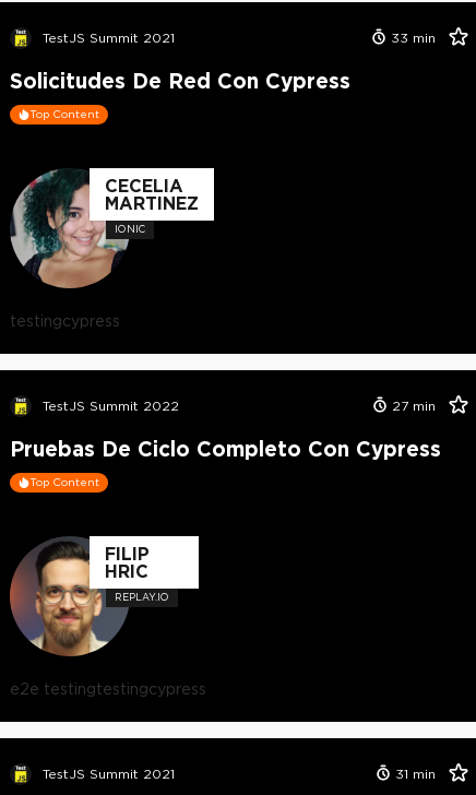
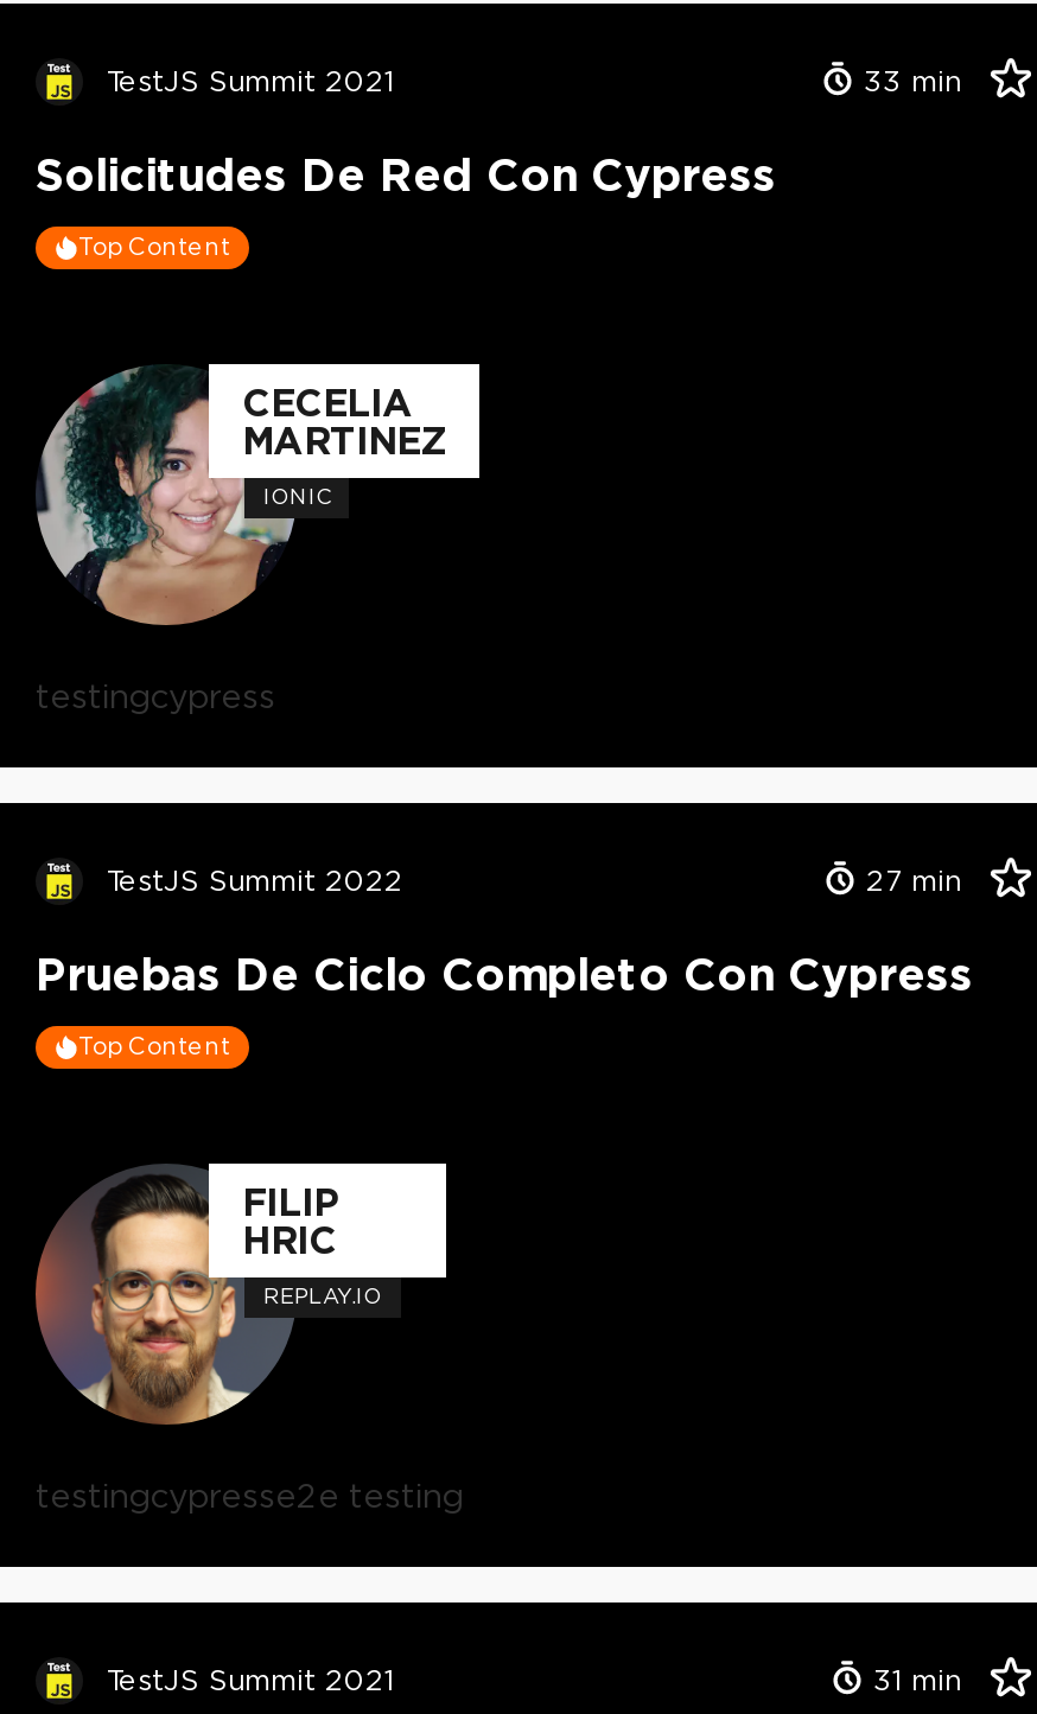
[10,680,206,698] e2e testingtestingcypress -> [36,1477,463,1515] testingcypresse2e testing

